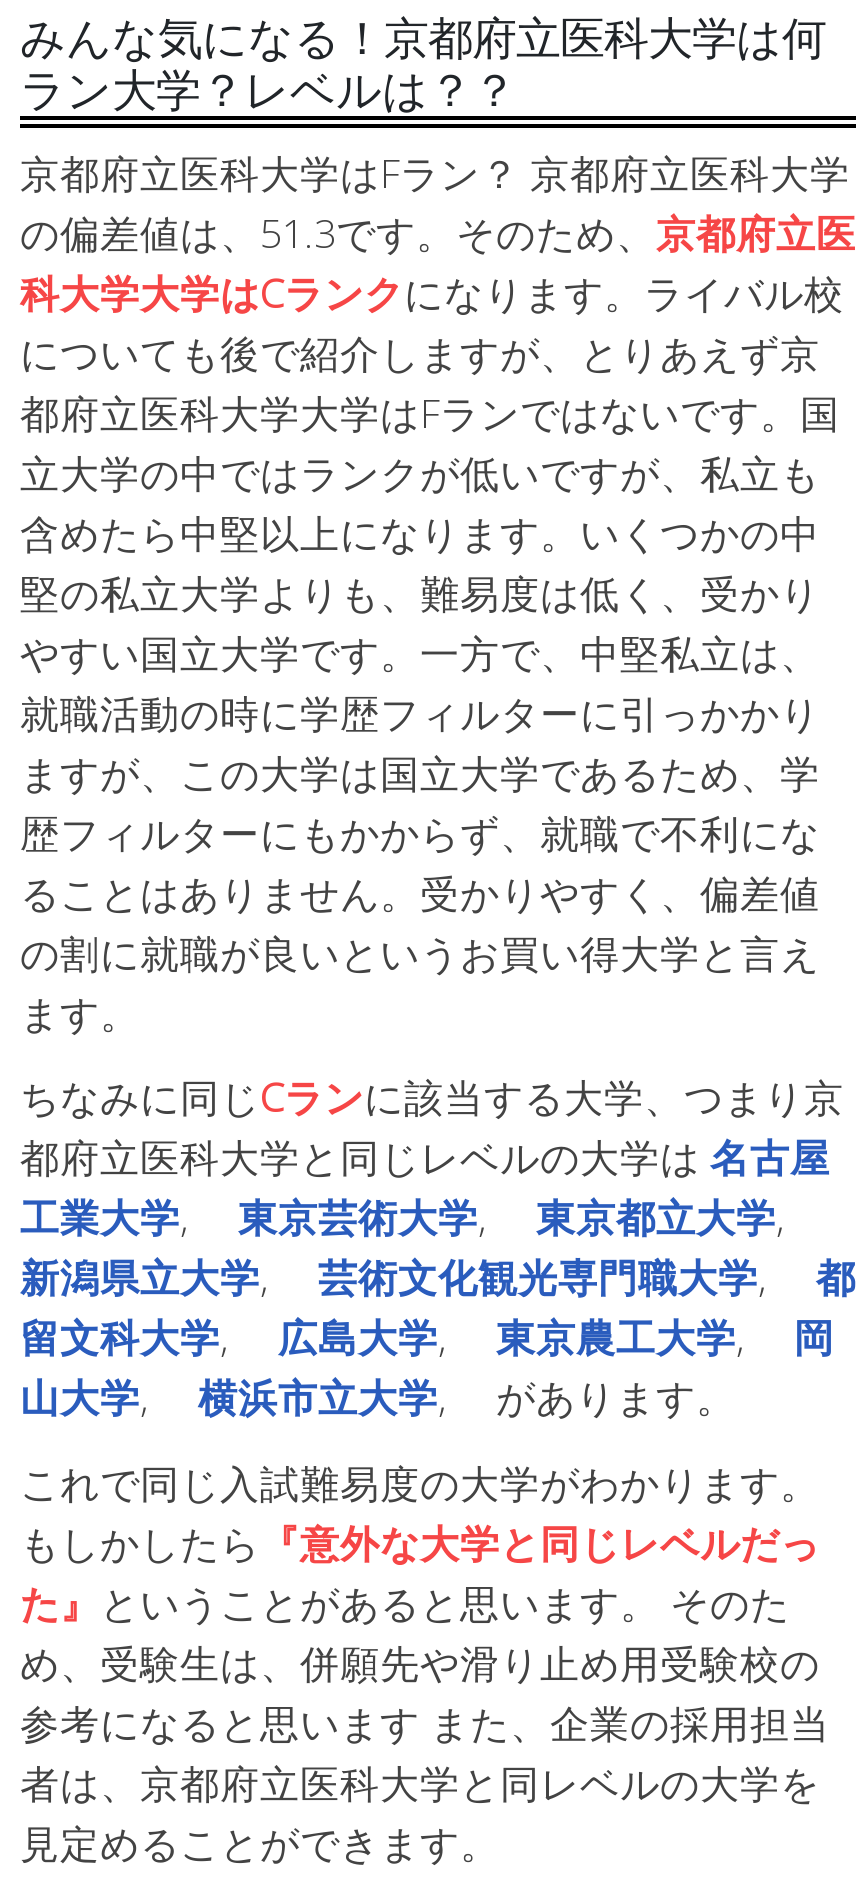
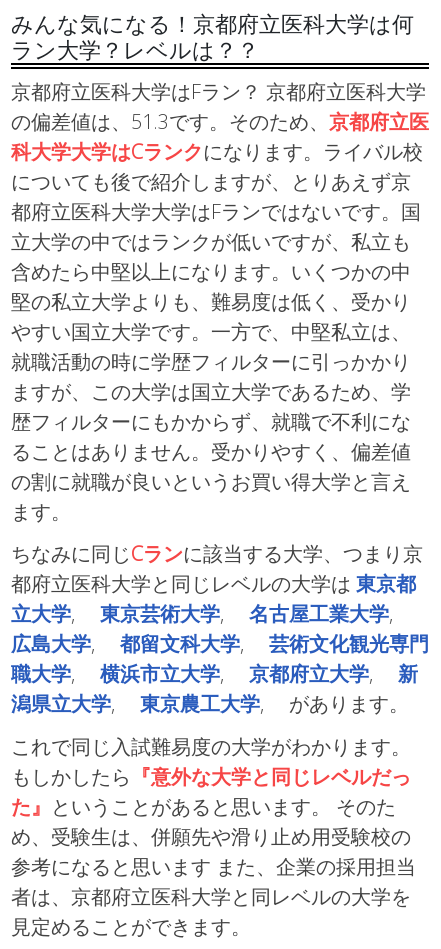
[20,1131,856,1425] 都府立医科大学と同じレベルの大学は名古屋 | 工業大学,東京芸術大学,東京都立大学, | 新潟県立大学,芸術文化観光専門職大学,都 | 留文科大学,広島大学,東京農工大学,岡 | 山大学,横浜市立大学, があります。 -> [11,570,429,717] 都府立医科大学と同じレベルの大学は東京都 | 立大学,東京芸術大学,名古屋工業大学, | 広島大学,都留文科大学,芸術文化観光専門 | 職大学,横浜市立大学,京都府立大学,新 | 潟県立大学,東京農工大学, があります。

